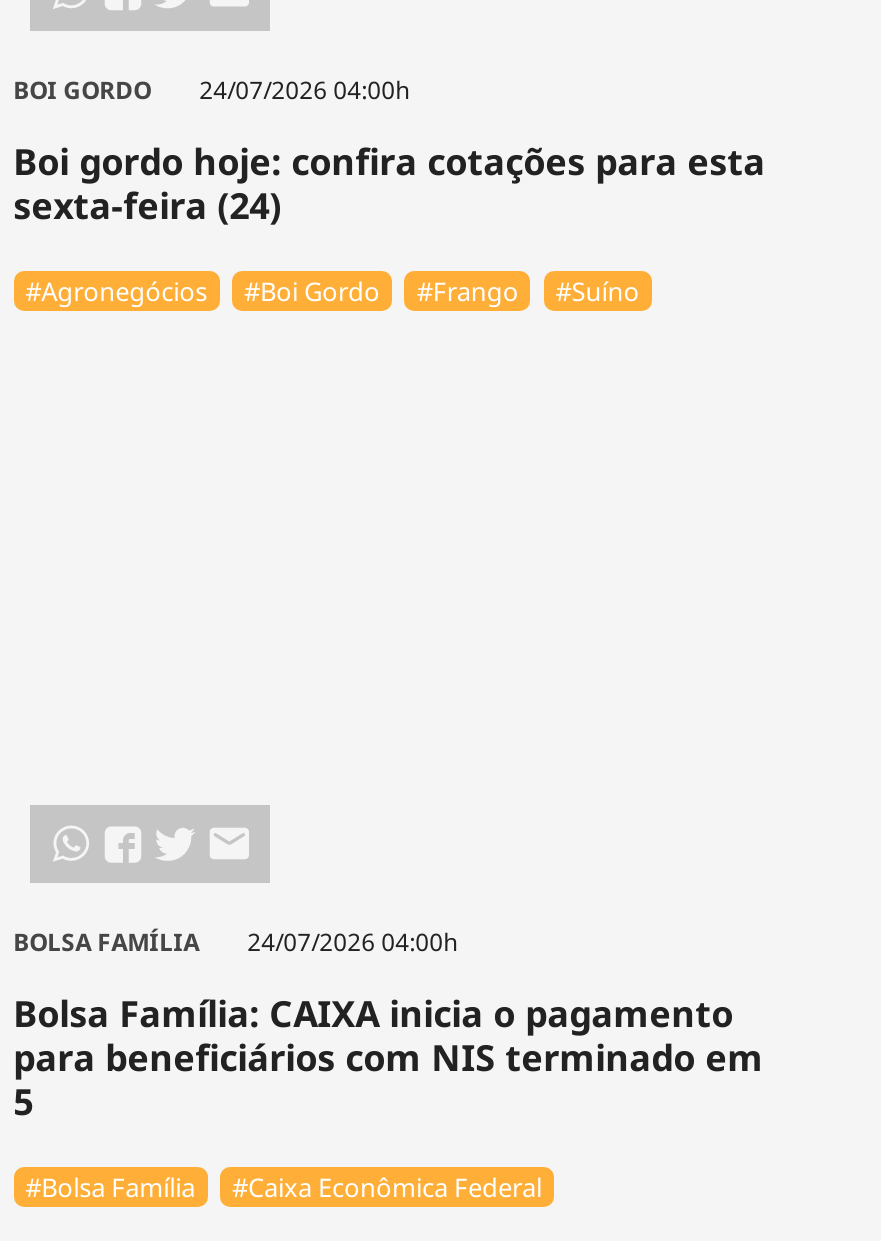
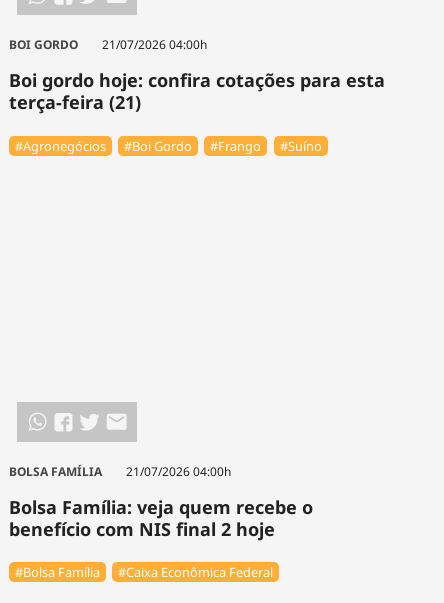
[13,72,409,106] BOI GORDO 24/07/2026 04:00h -> [9,36,207,53] BOI GORDO 21/07/2026 04:00h
[13,180,281,228] sexta-feira (24) -> [9,90,141,114] terça-feira (21)
[13,925,457,959] BOLSA FAMÍLIA 24/07/2026 04:00h -> [9,463,231,480] BOLSA FAMÍLIA 21/07/2026 04:00h
[13,989,763,1125] Bolsa Família: CAIXA inicia o pagamento | para beneficiários com NIS terminado em | 5 -> [9,495,313,541] Bolsa Família: veja quem recebe o | benefício com NIS final 2 hoje

